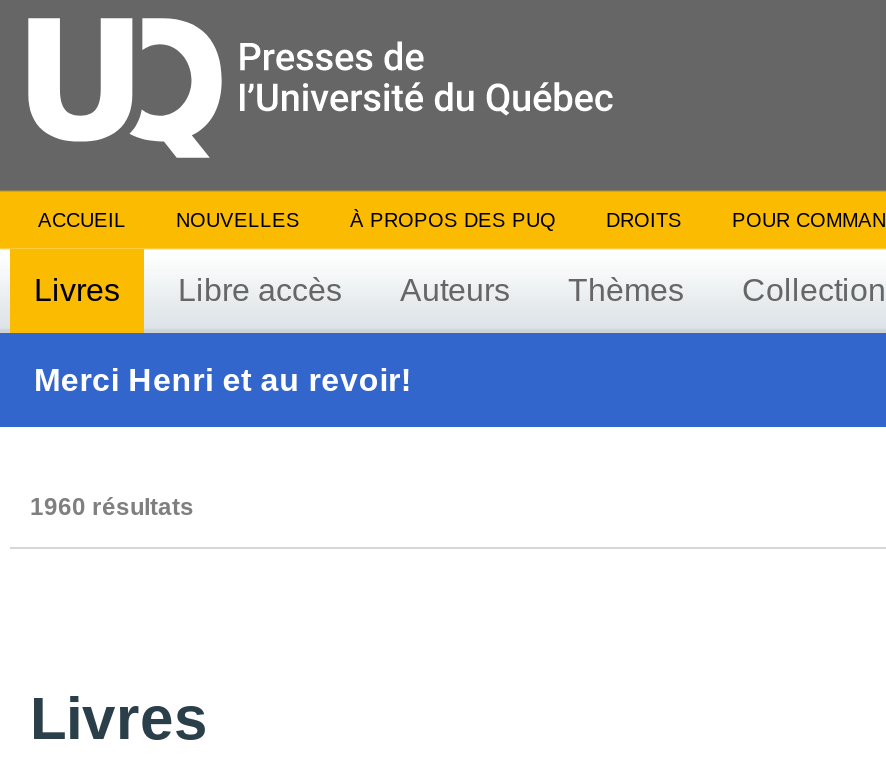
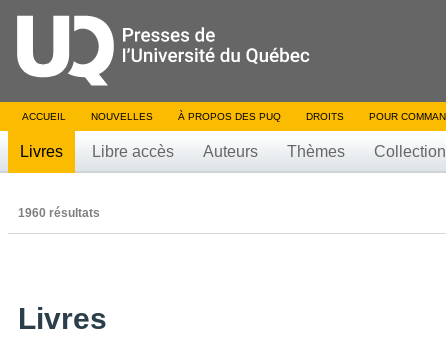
[34,363,412,397] Merci Henri et au revoir! -> none

